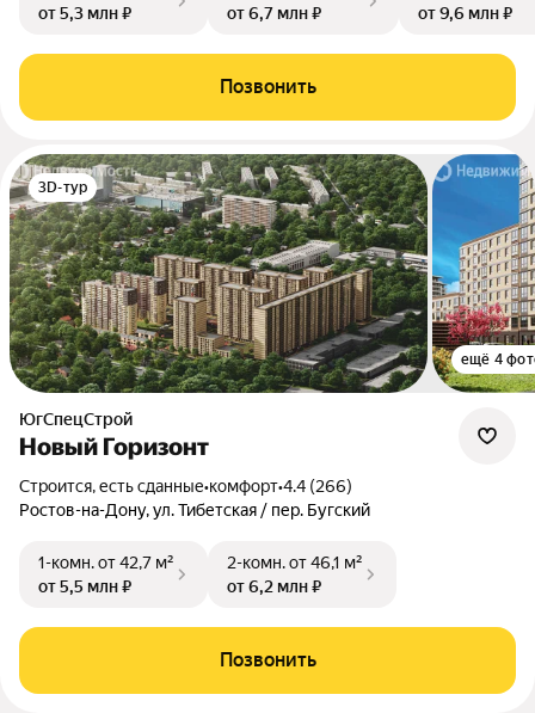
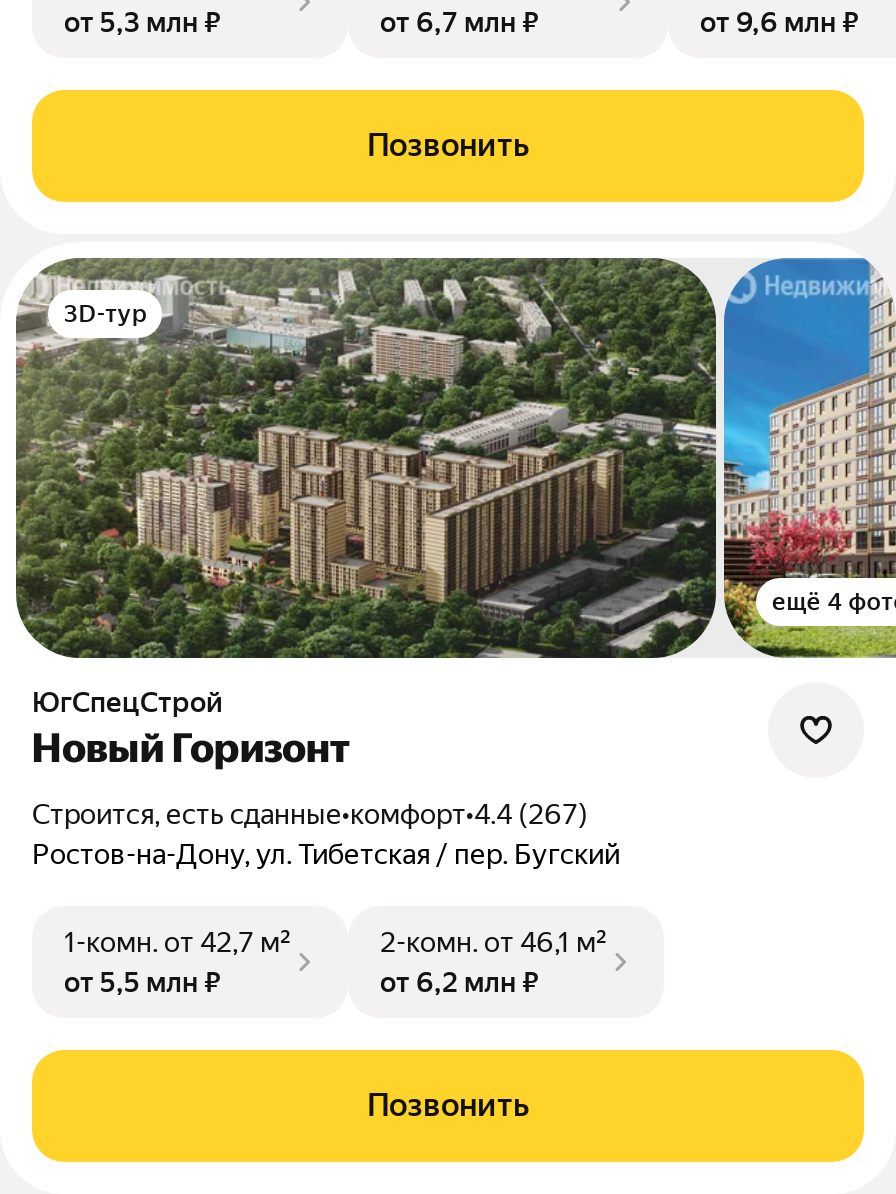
[30,476,352,495] Строится, есть сданные•комфорт•4.4 (266) -> [50,798,588,830] Строится, есть сданные•комфорт•4.4 (267)

